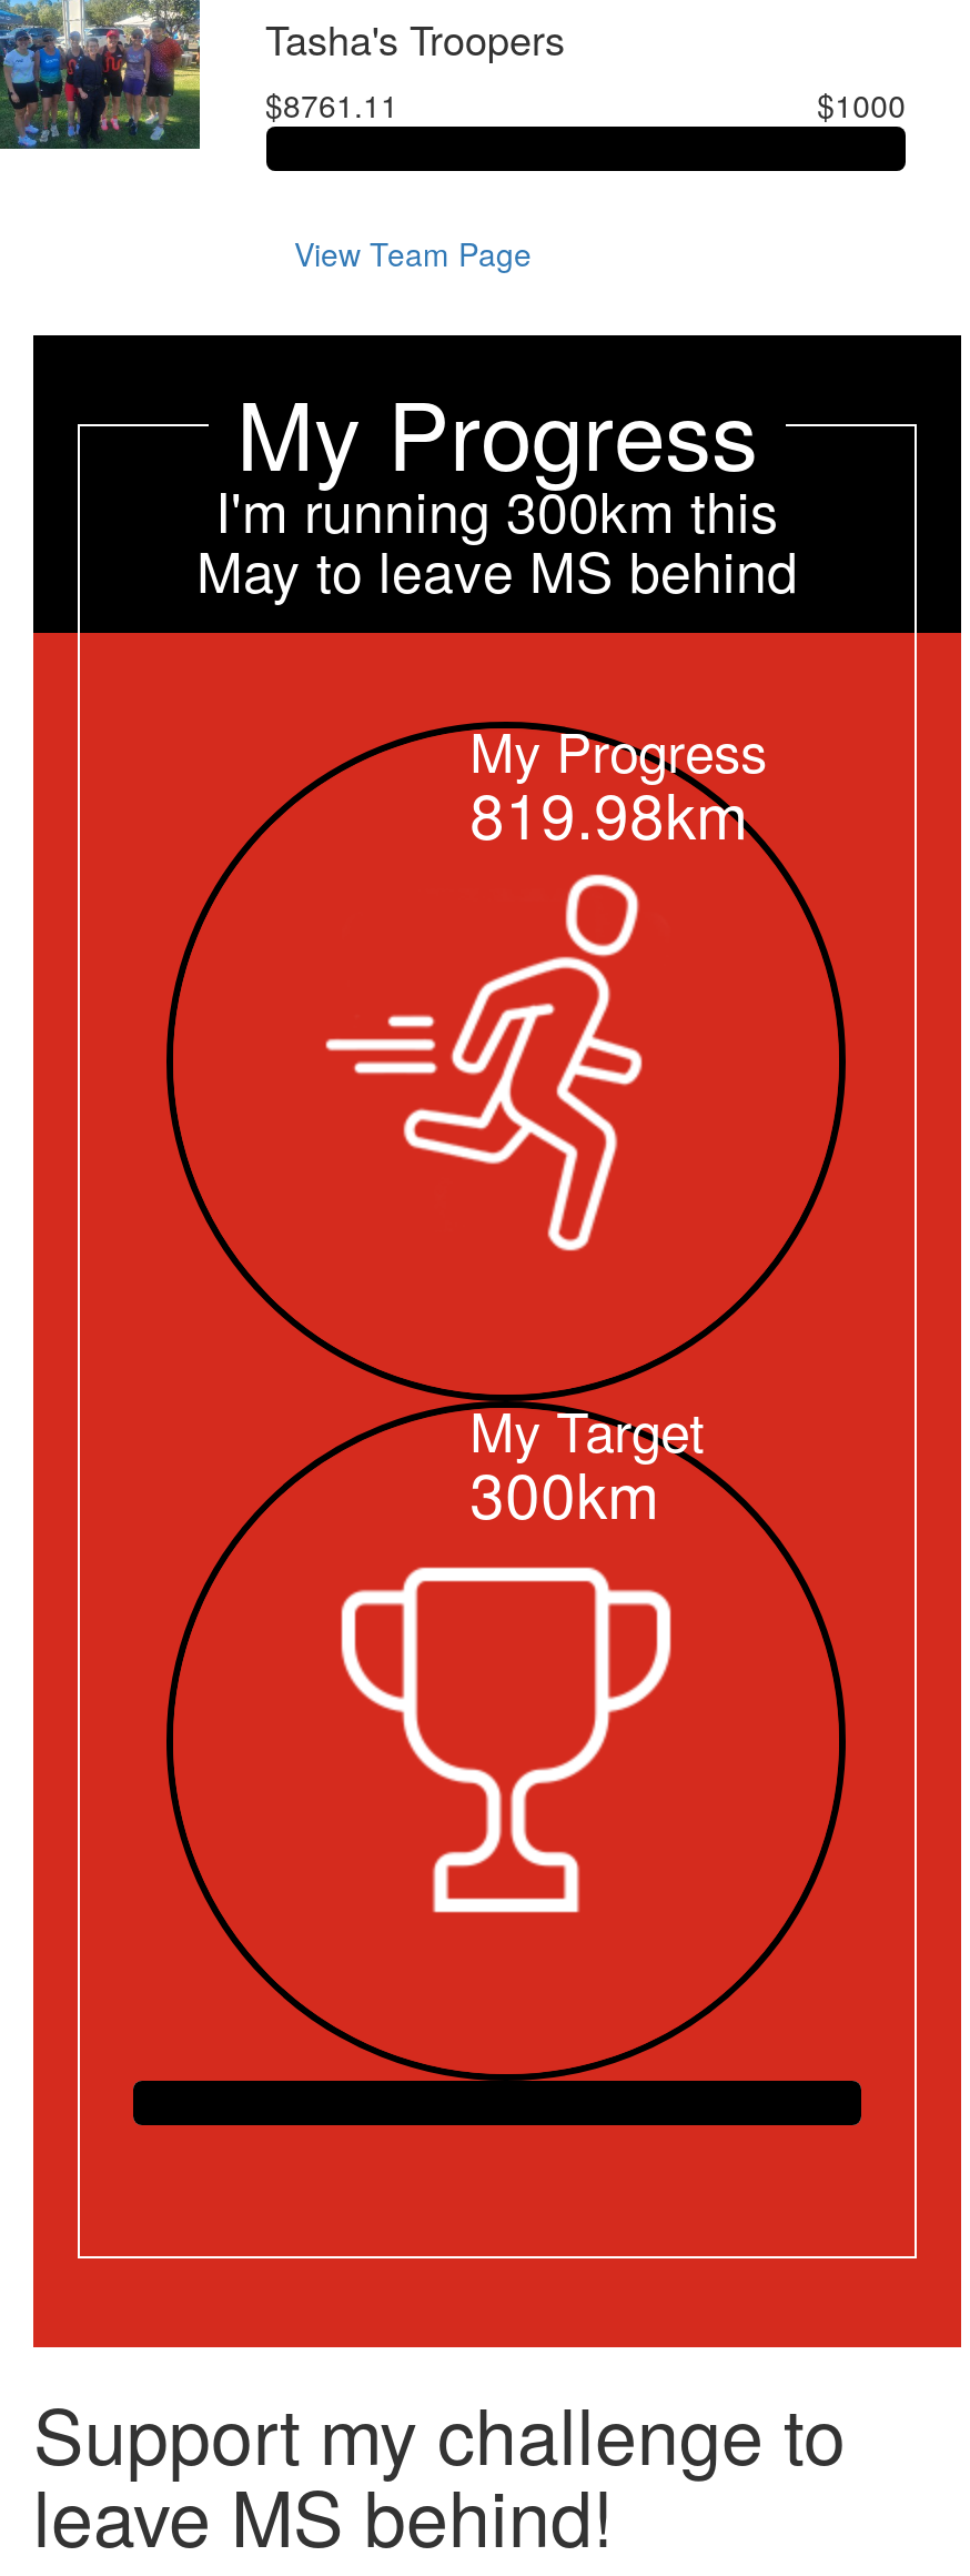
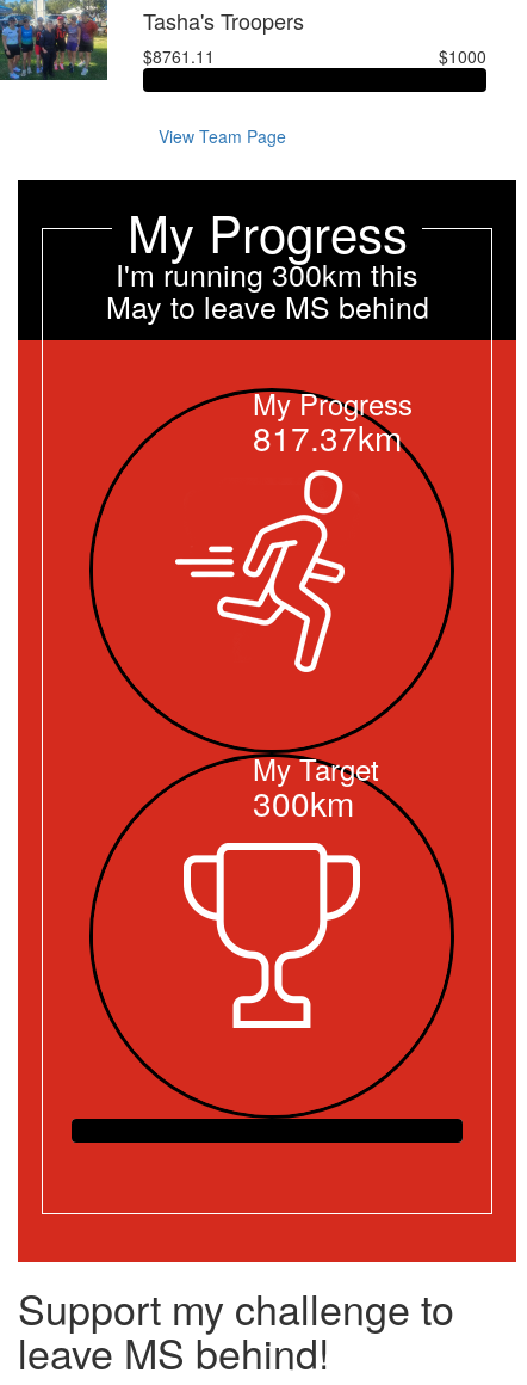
[470,767,747,856] 819.98km -> [252,413,401,460] 817.37km

